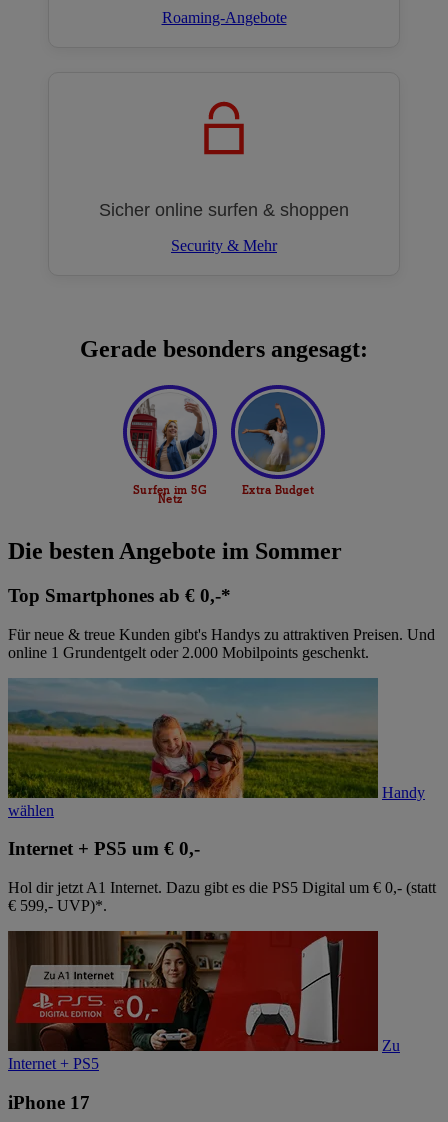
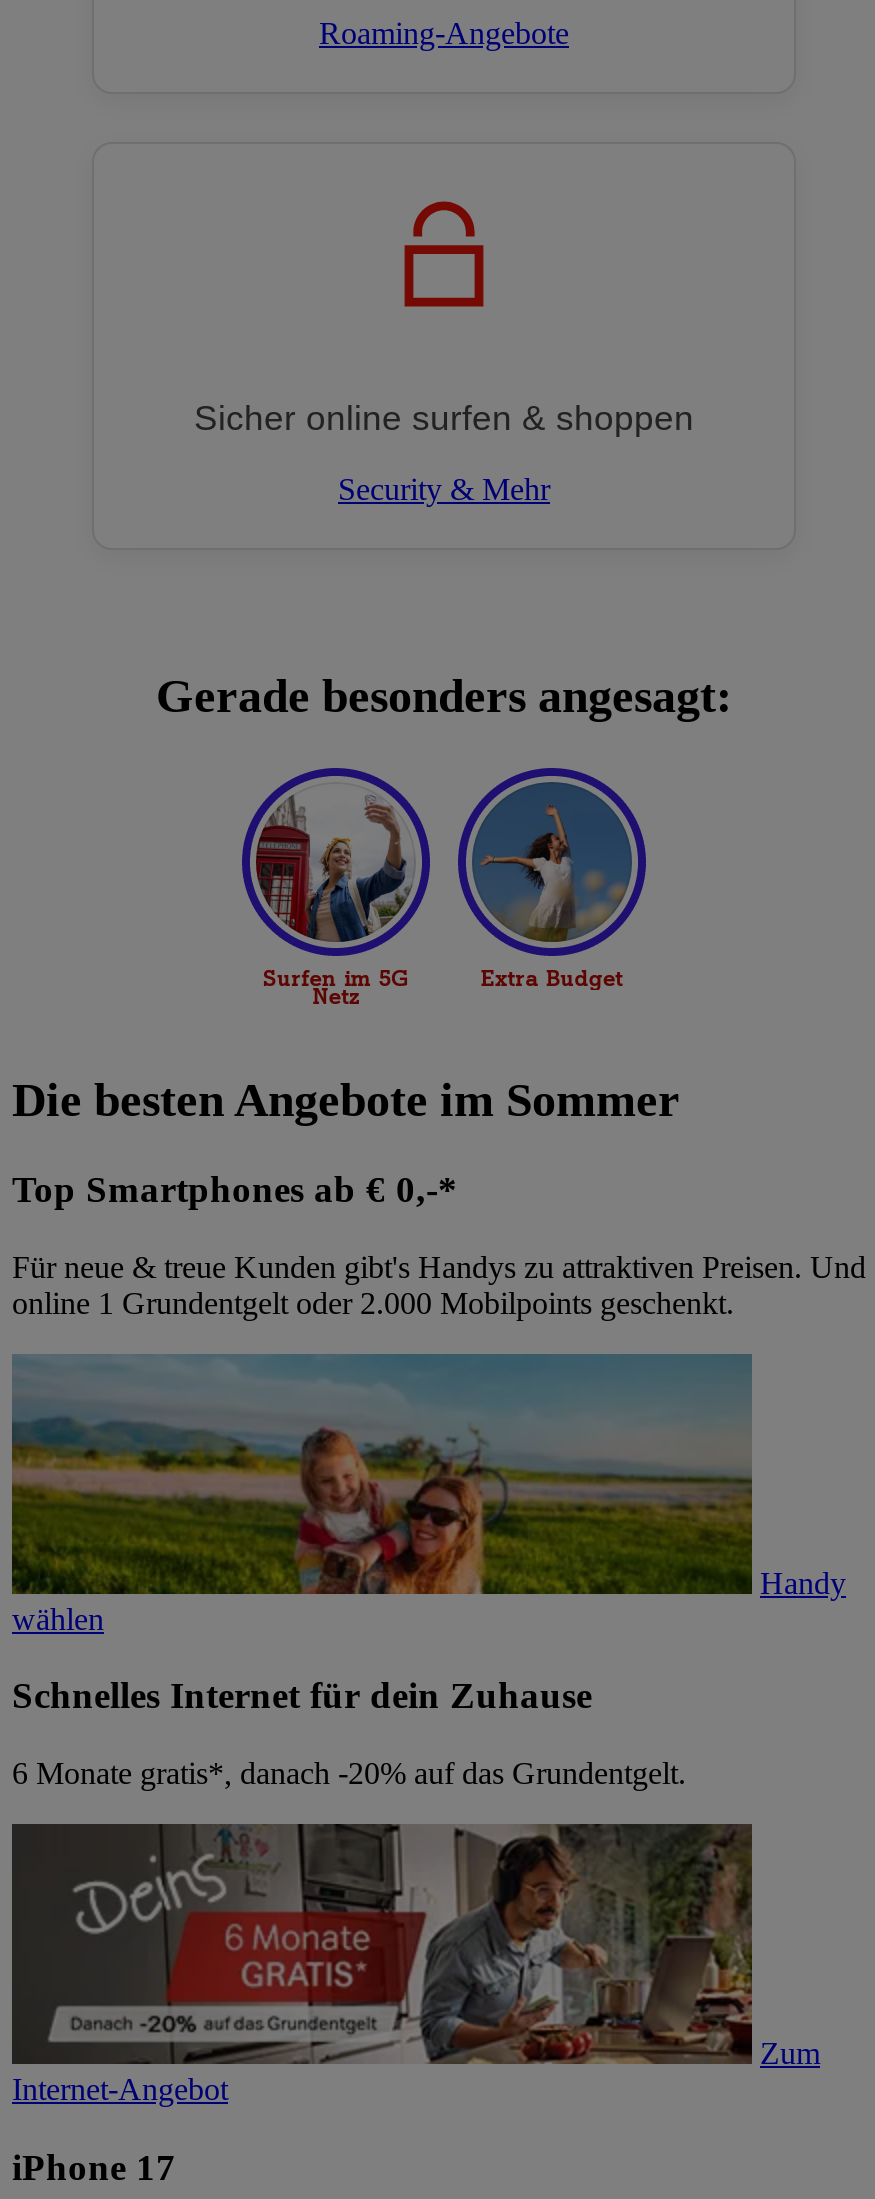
[8,838,200,859] Internet + PS5 um € 0,- -> [12,1675,592,1717] Schnelles Internet für dein Zuhause
[8,879,436,914] Hol dir jetzt A1 Internet. Dazu gibt es die PS5 Digital um € 0,- (statt | € 599,- UVP)*. -> [12,1756,686,1790] 6 Monate gratis*, danach -20% auf das Grundentgelt.
[8,930,400,1072] [image] | Zu | Internet + PS5 -> [12,1822,820,2106] [image] | Zum | Internet-Angebot

